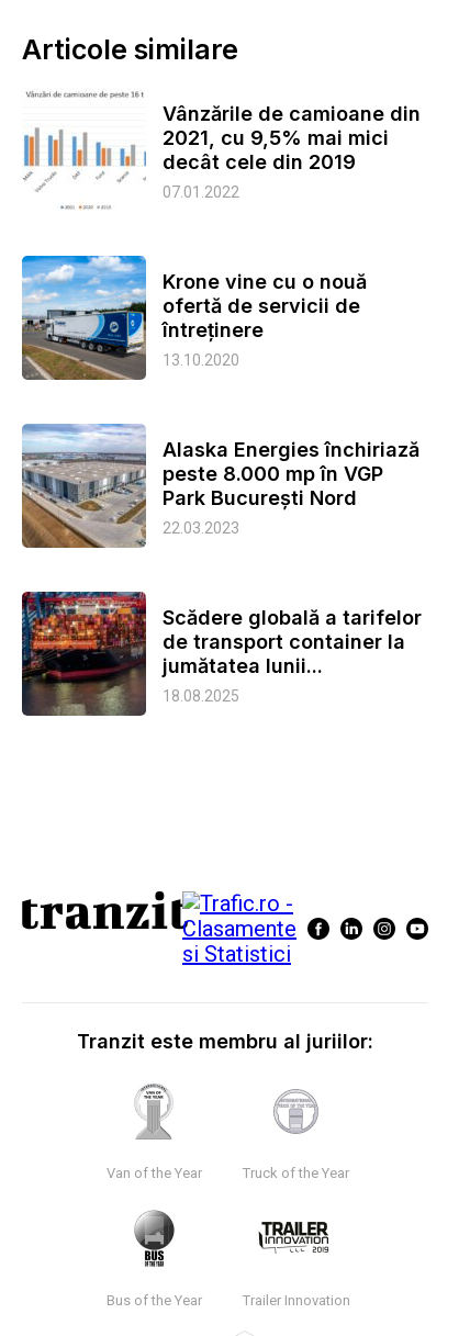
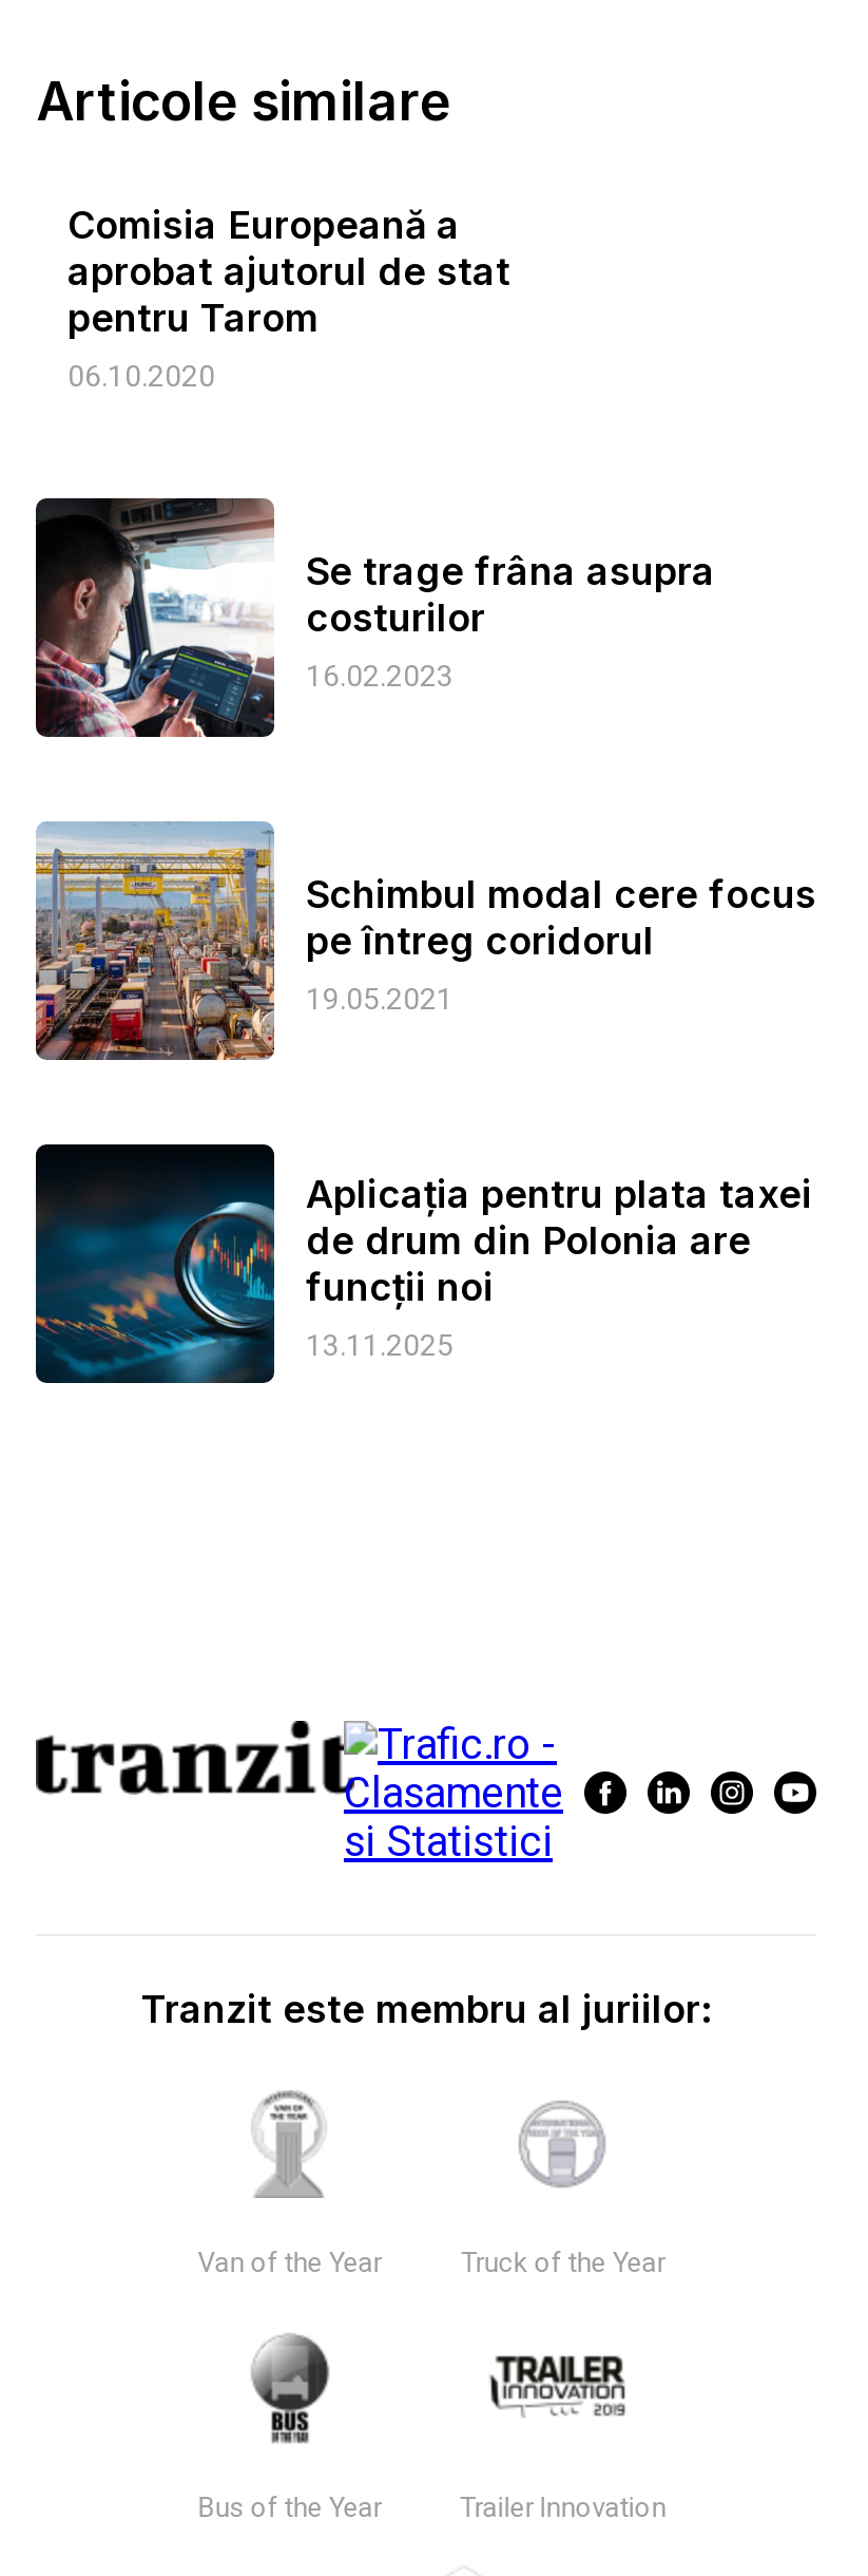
[163,102,421,201] Vânzările de camioane din | 2021, cu 9,5% mai mici | decât cele din 2019 | 07.01.2022 -> [67,203,510,393] Comisia Europeană a | aprobat ajutorul de stat | pentru Tarom | 06.10.2020
[21,255,367,381] [image] | Krone vine cu o nouă | ofertă de servicii de | întreținere | 13.10.2020 -> [34,496,715,739] [image] | Se trage frâna asupra | costurilor | 16.02.2023
[22,425,419,548] [image] | Alaska Energies închiriază | peste 8.000 mp în VGP | Park București Nord | 22.03.2023 -> [34,823,816,1060] [image] | Schimbul modal cere focus | pe întreg coridorul | 19.05.2021
[21,591,422,717] [image] | Scădere globală a tarifelor | de transport container la | jumătatea lunii... | 18.08.2025 -> [34,1142,812,1385] [image] | Aplicația pentru plata taxei | de drum din Polonia are | funcții noi | 13.11.2025

